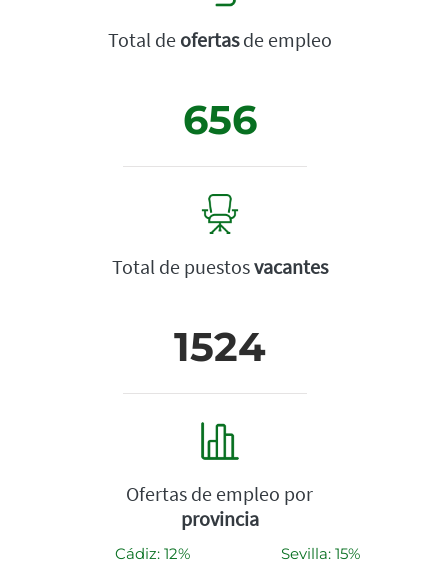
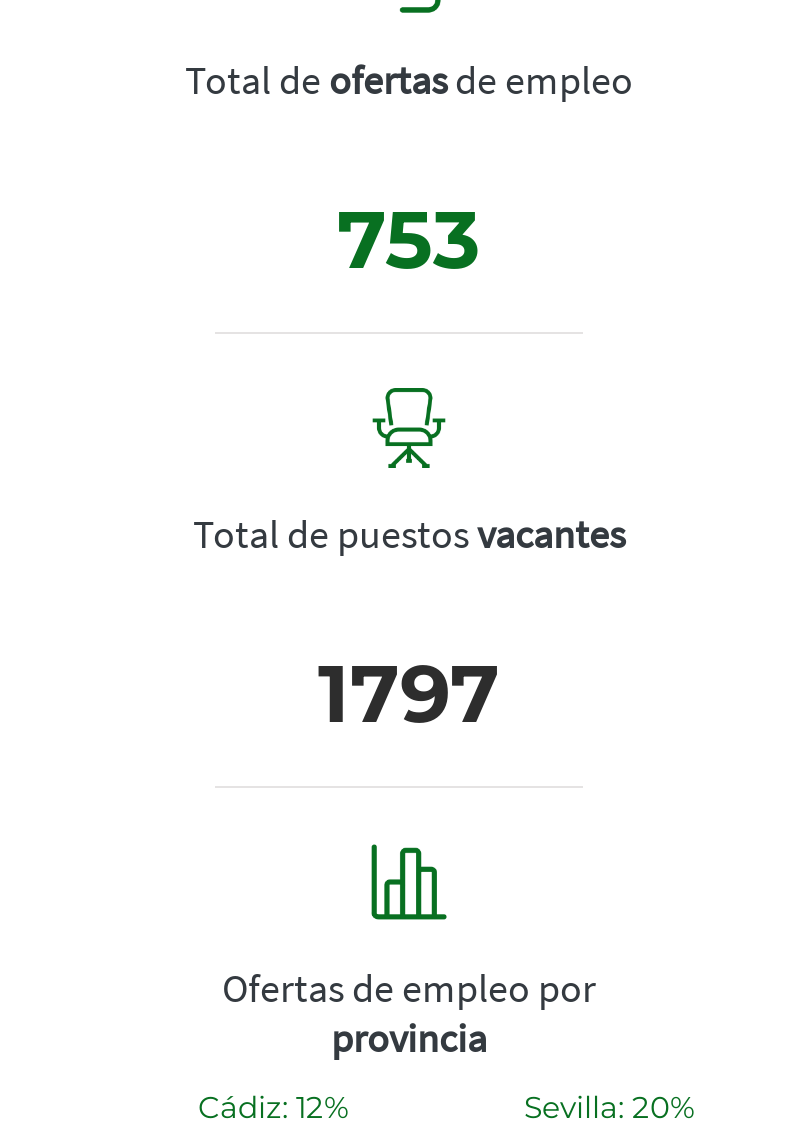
[183,95,257,144] 656 -> [337,190,481,288] 753
[174,322,266,371] 1524 -> [318,644,500,742] 1797
[280,544,359,563] Sevilla: 15% -> [524,1088,694,1126] Sevilla: 20%

